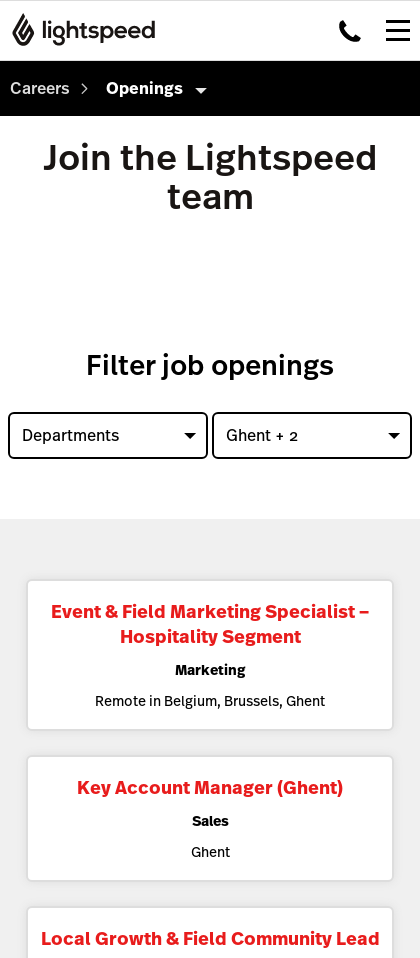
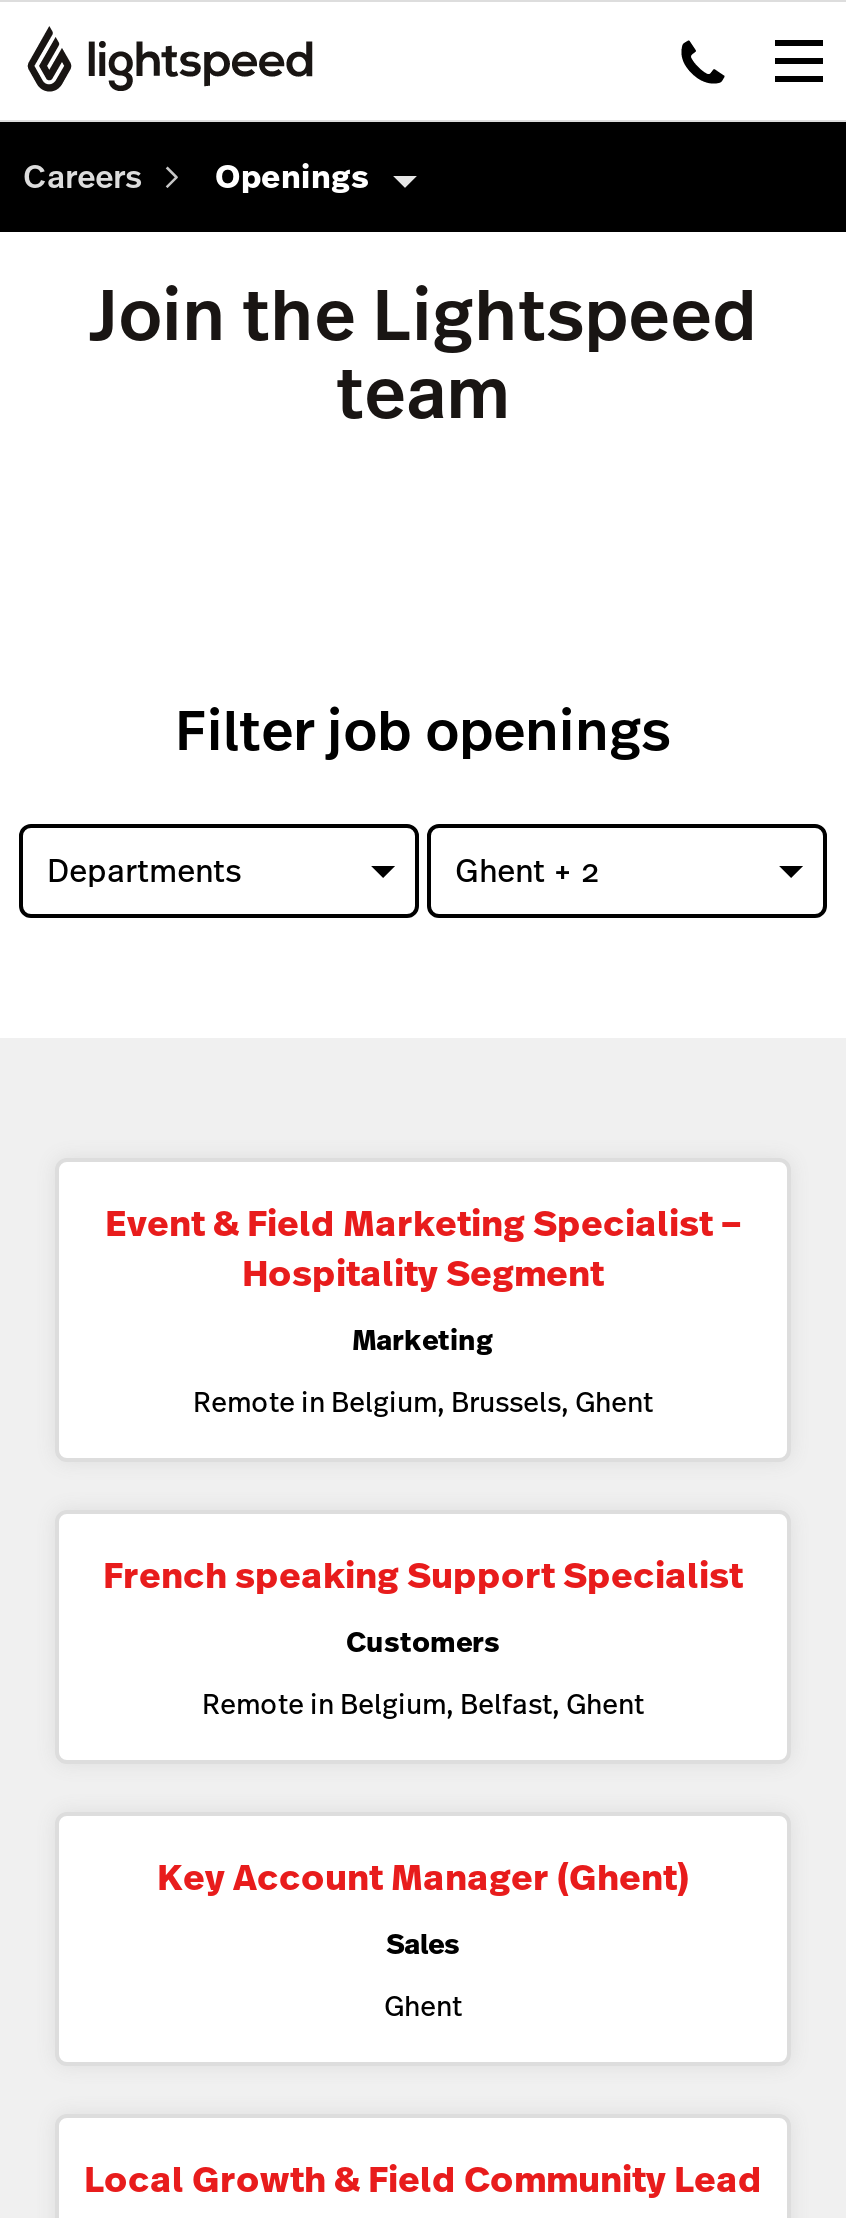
none -> [103,1550,743,1724] French speaking Support Specialist | Customers | Remote in Belgium, Belfast, Ghent

